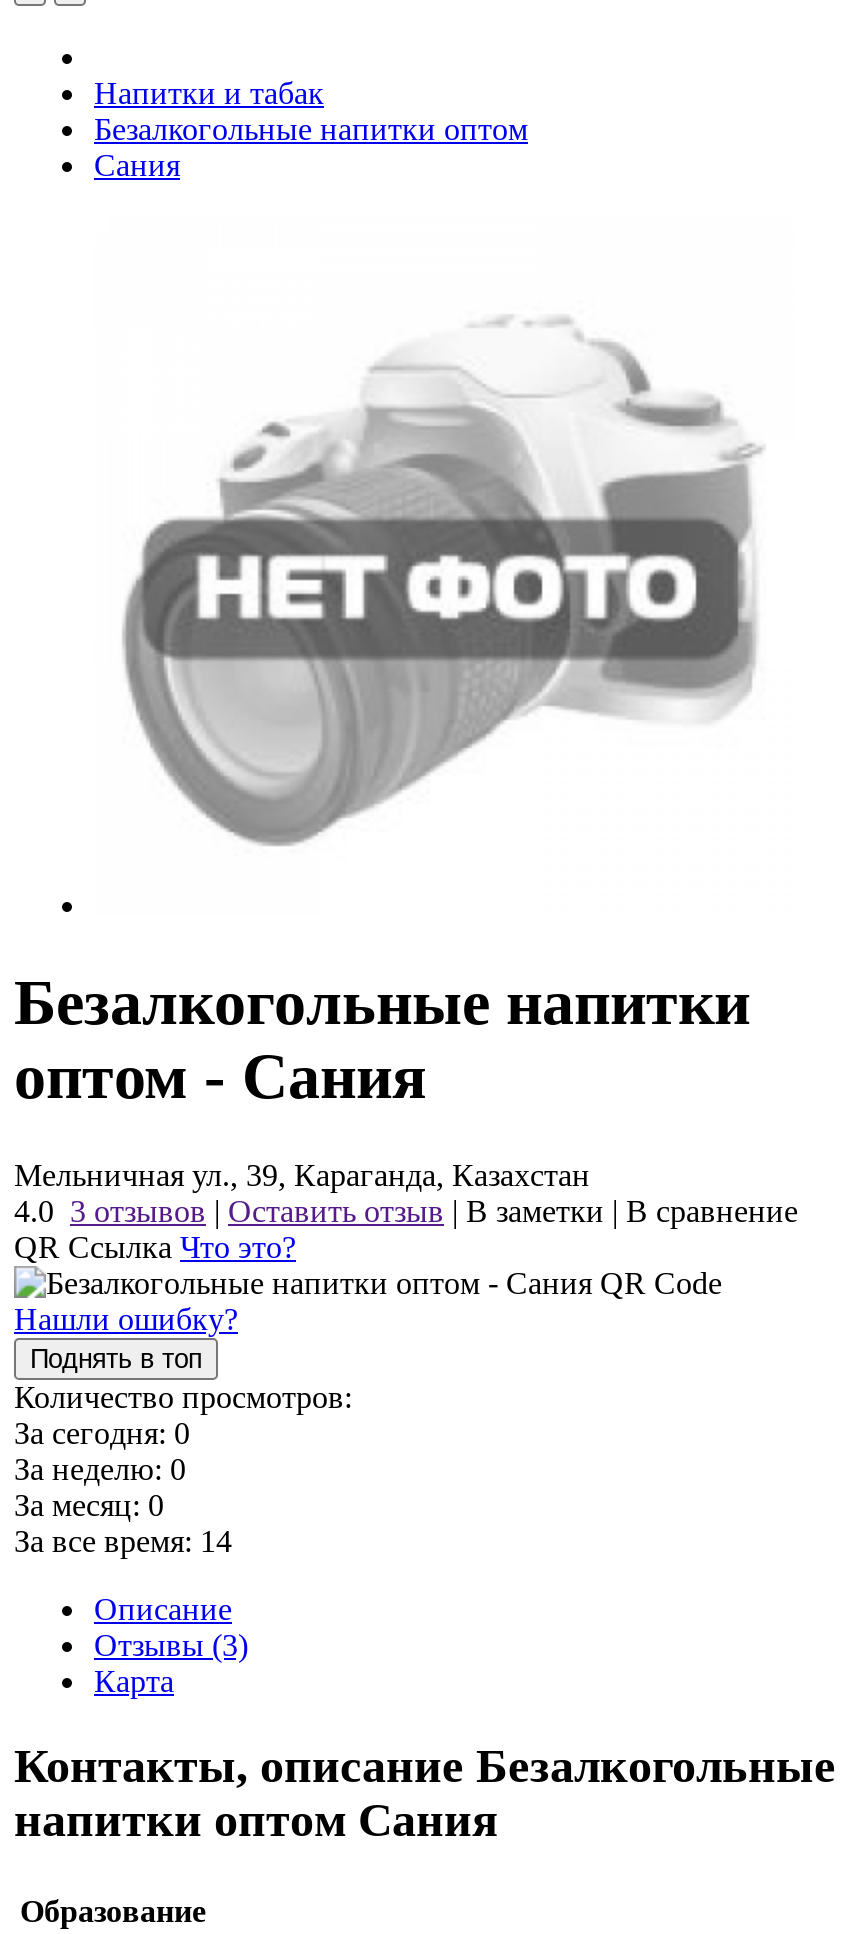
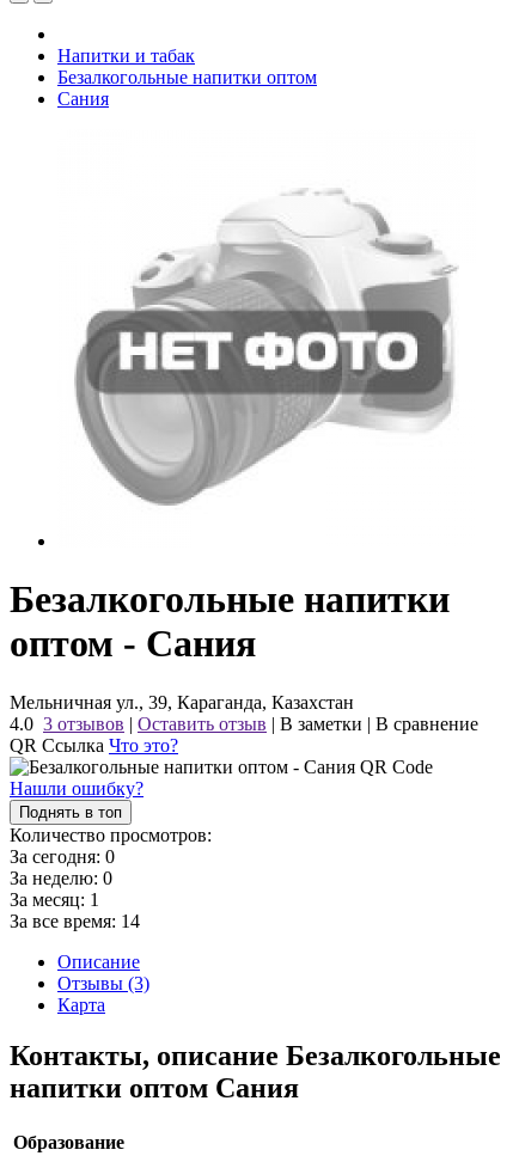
[14,1488,164,1522] За месяц: 0 -> [10,889,99,909] За месяц: 1

